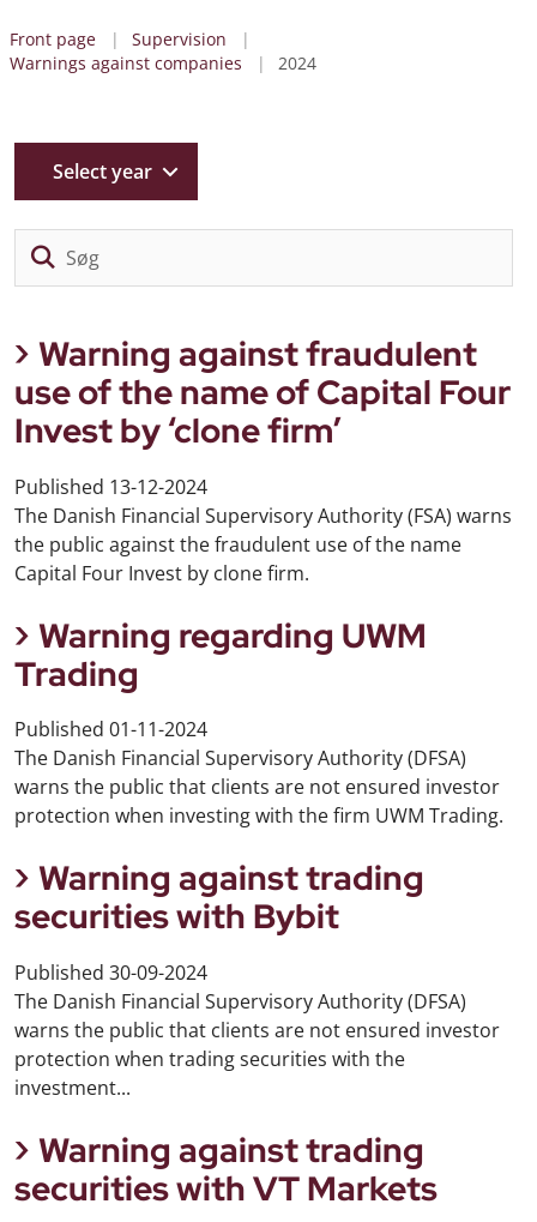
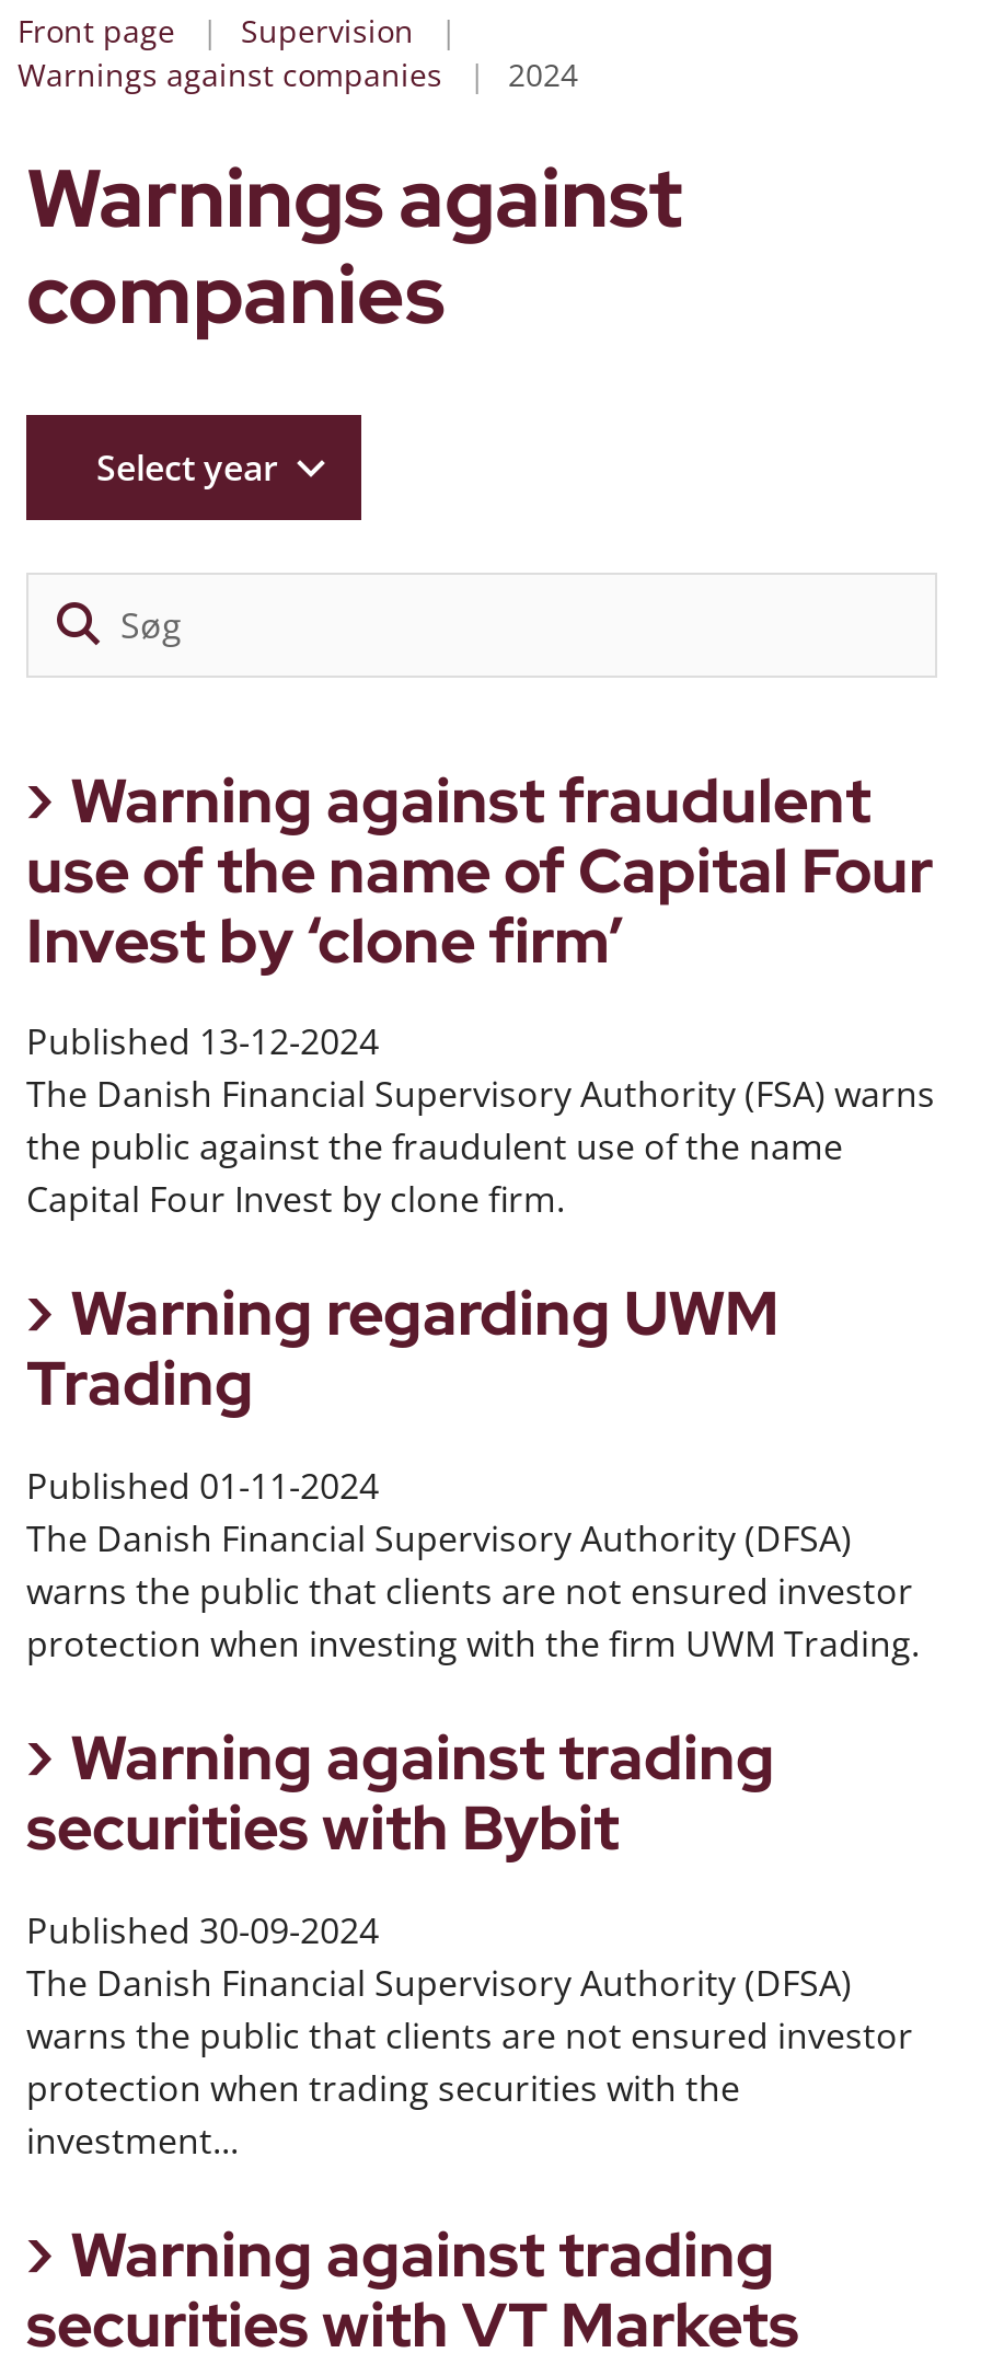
none -> [26,146,683,347] Warnings against | companies

